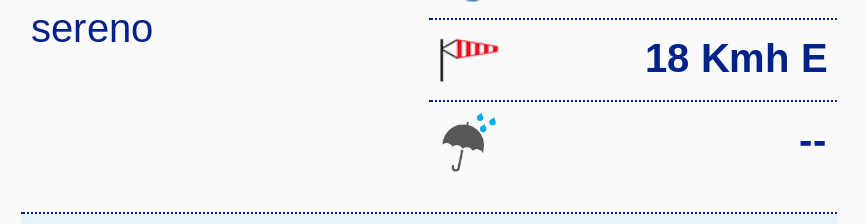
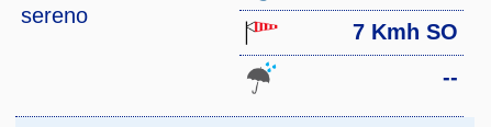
[645,36,827,80] 18 Kmh E -> [353,20,458,44] 7 Kmh SO

